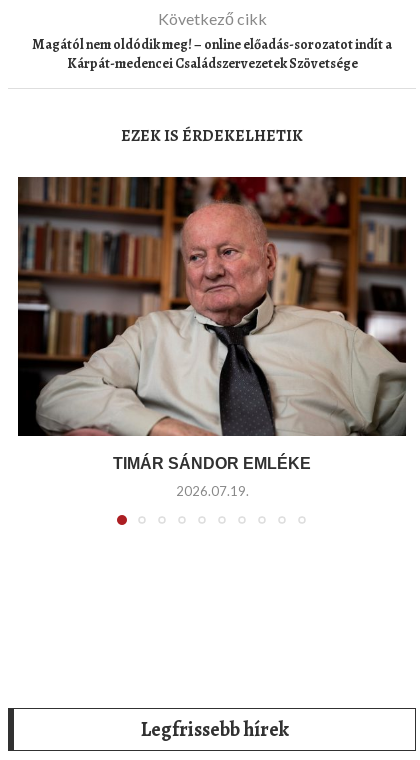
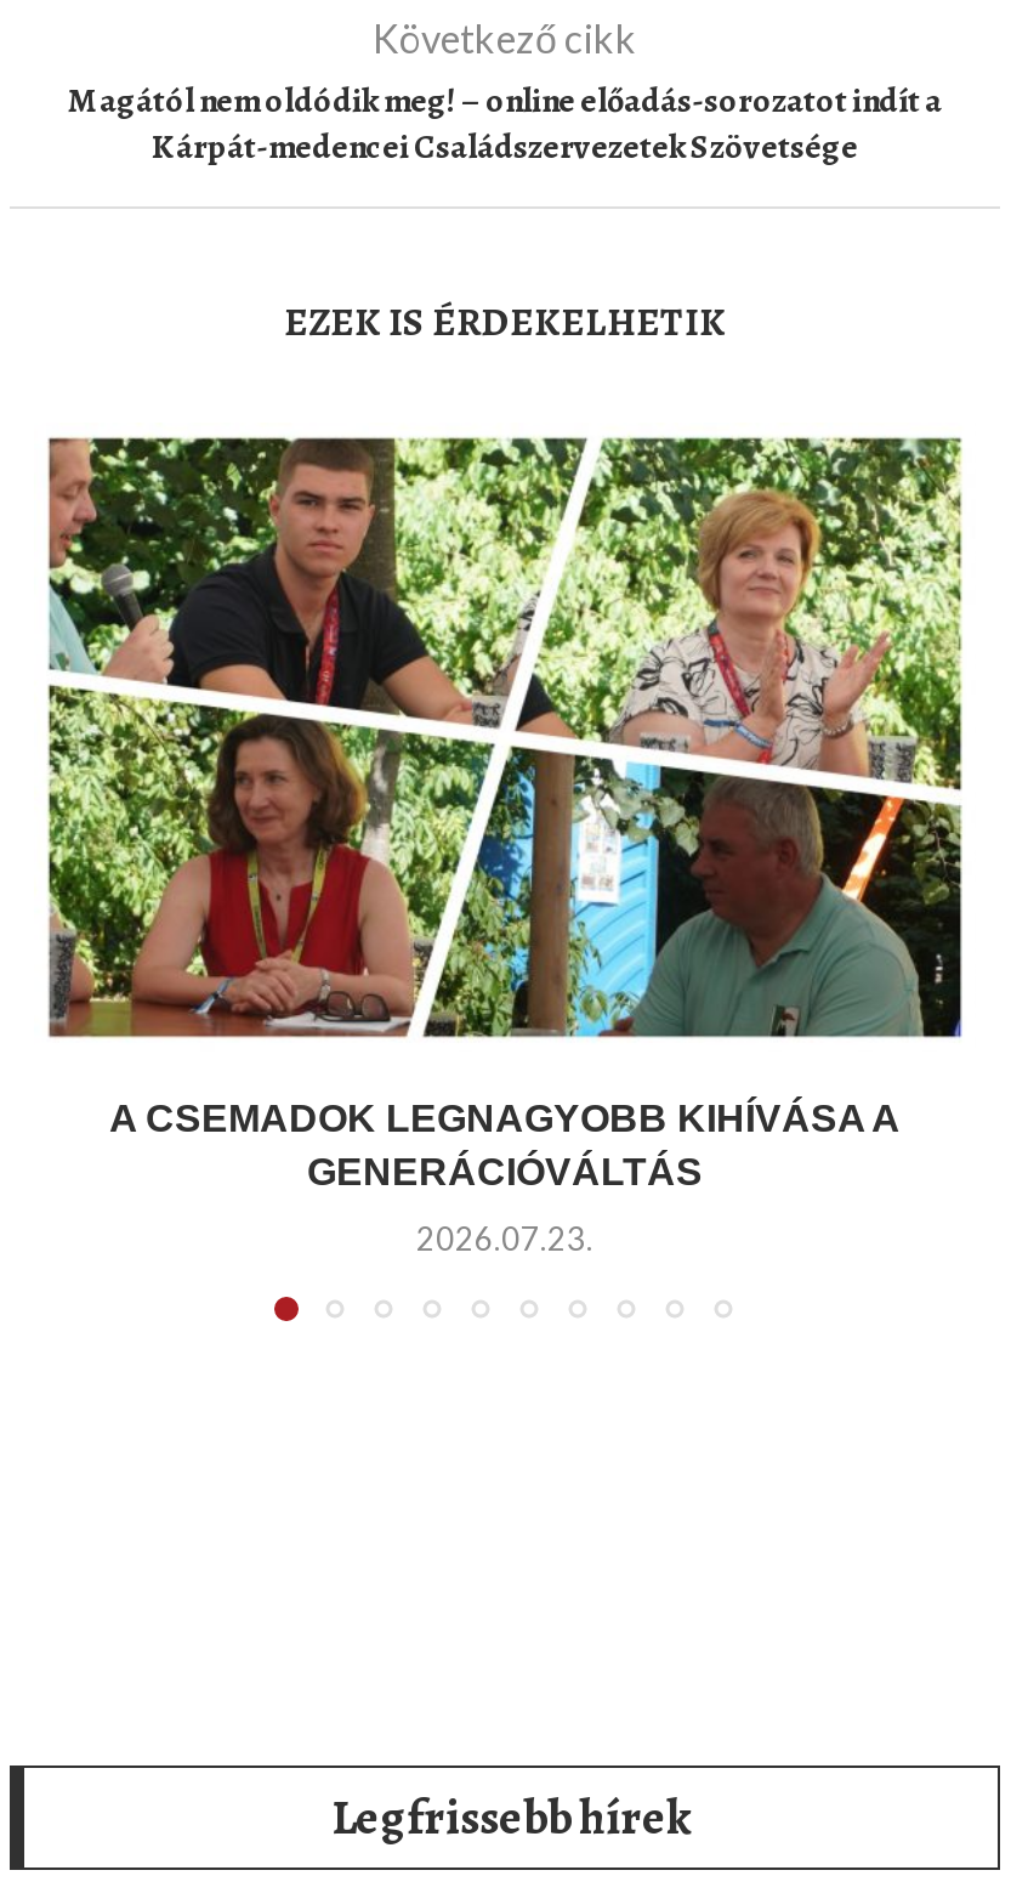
[17,176,407,472] [image] | TIMÁR SÁNDOR EMLÉKE -> [34,435,976,1193] [image] | A CSEMADOK LEGNAGYOBB KIHÍVÁSA A | GENERÁCIÓVÁLTÁS
[175,483,248,499] 2026.07.19. -> [416,1219,593,1258] 2026.07.23.

